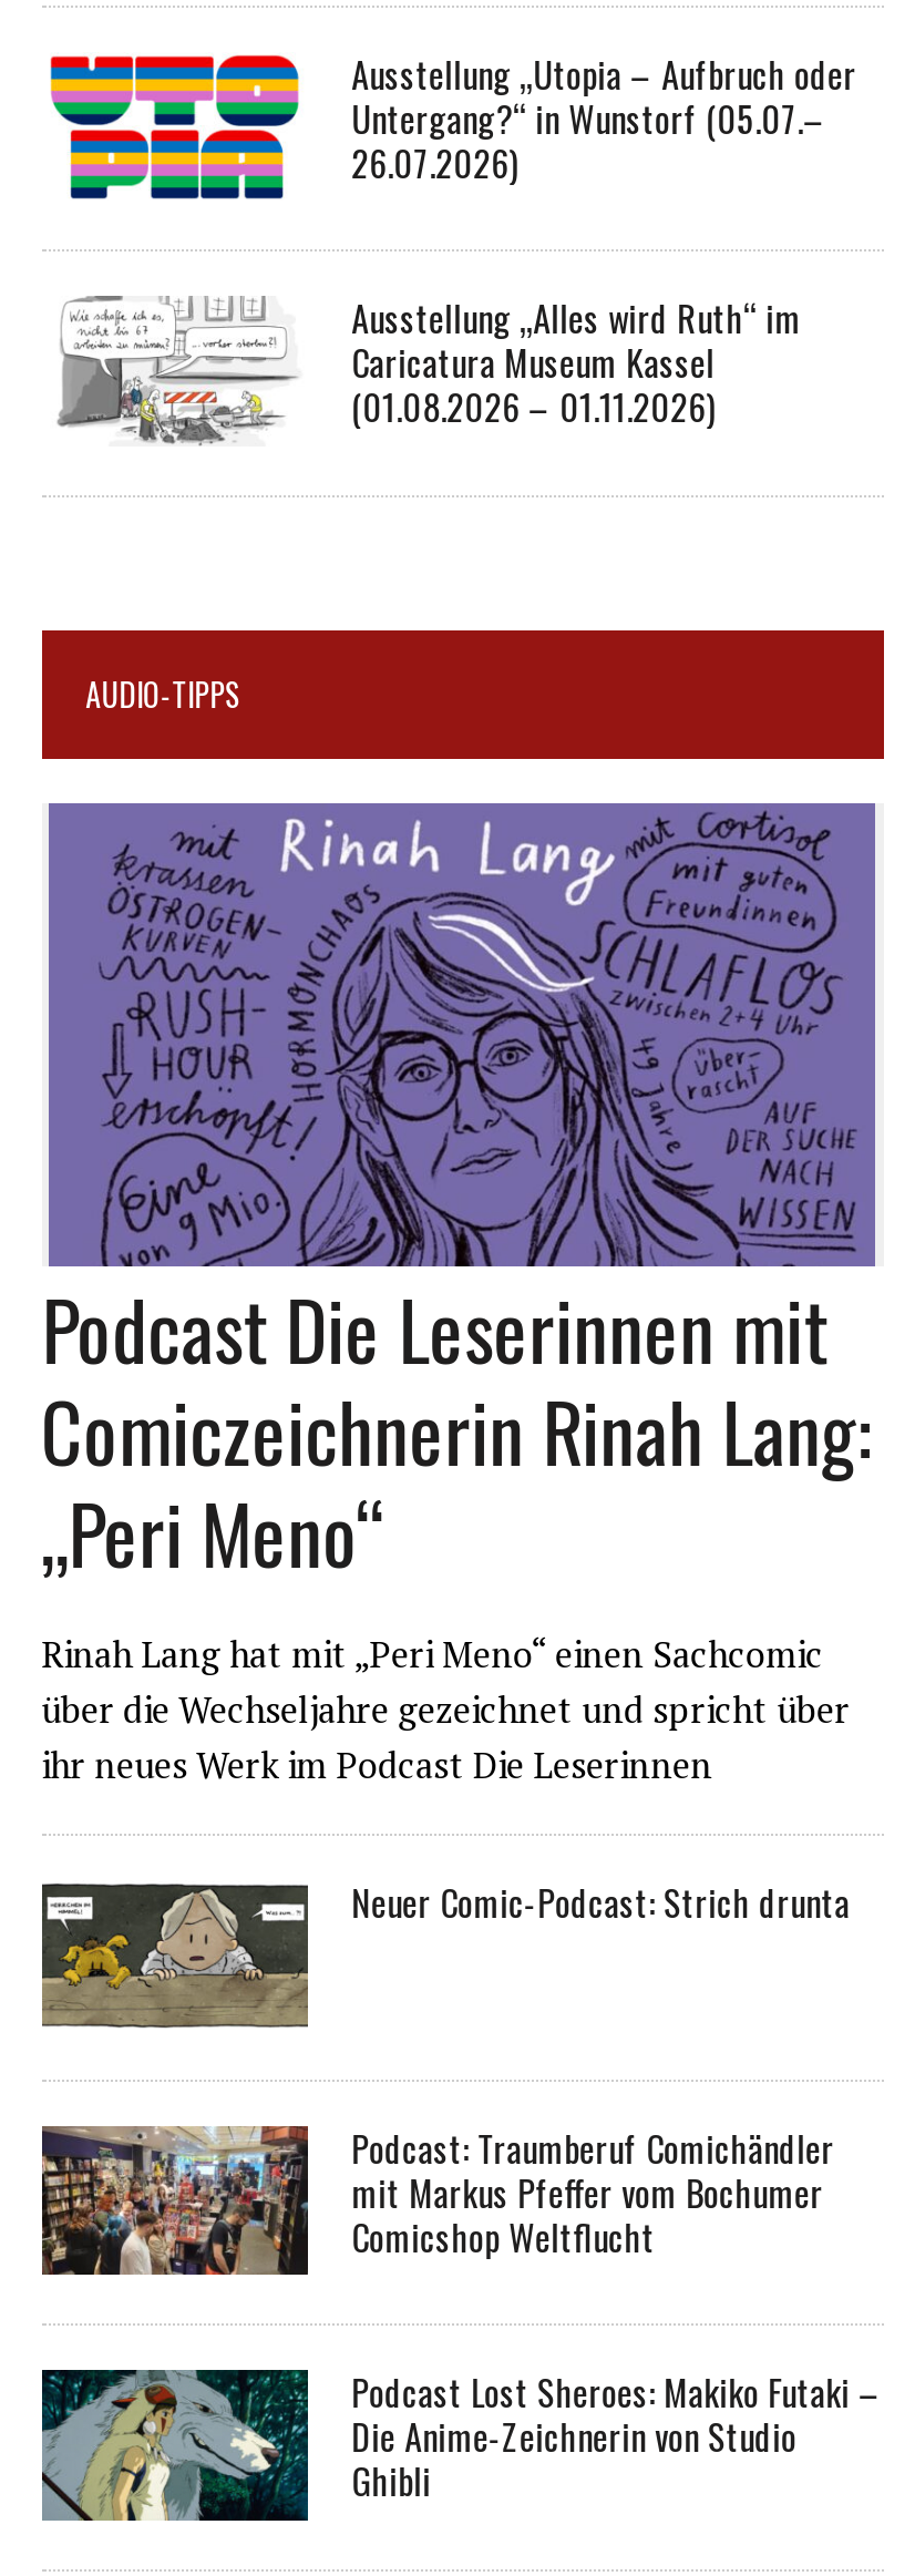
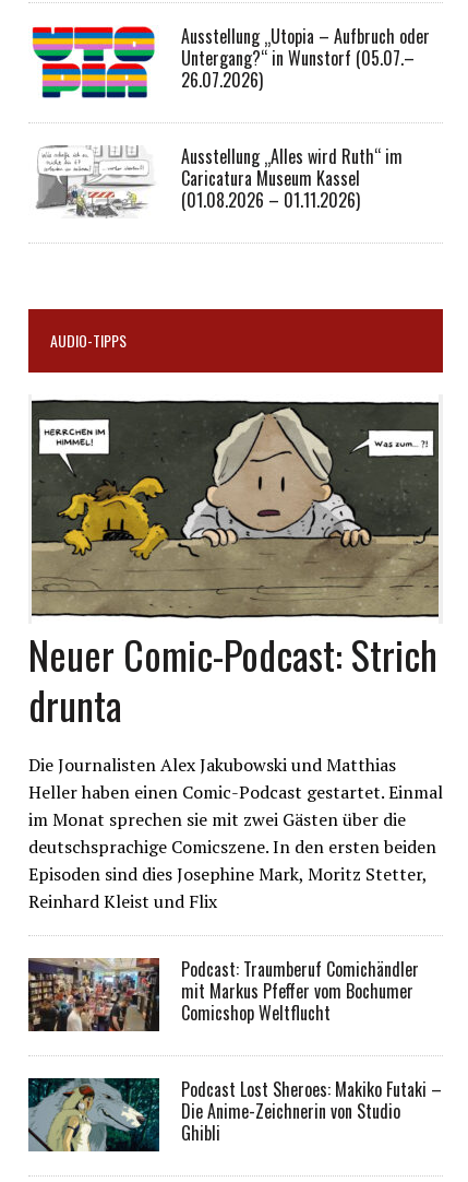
[47,801,877,1255] [image] -> [31,394,440,578] [image]
[41,1270,872,1931] Podcast Die Leserinnen mit | Comiczeichnerin Rinah Lang: | „Peri Meno“ | Rinah Lang hat mit „Peri Meno“ einen Sachcomic | über die Wechseljahre gezeichnet und spricht über | ihr neues Werk im Podcast Die Leserinnen | Neuer Comic-Podcast: Strich drunta -> [28,625,442,913] Neuer Comic-Podcast: Strich | drunta | Die Journalisten Alex Jakubowski und Matthias | Heller haben einen Comic-Podcast gestartet. Einmal | im Monat sprechen sie mit zwei Gästen über die | deutschsprachige Comicszene. In den ersten beiden | Episoden sind dies Josephine Mark, Moritz Stetter, | Reinhard Kleist und Flix

